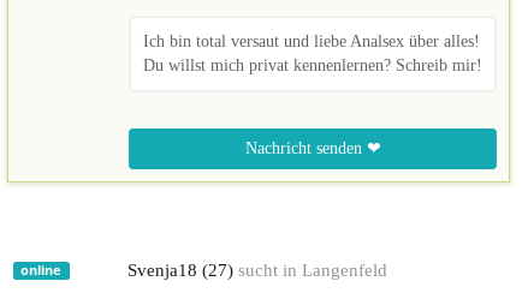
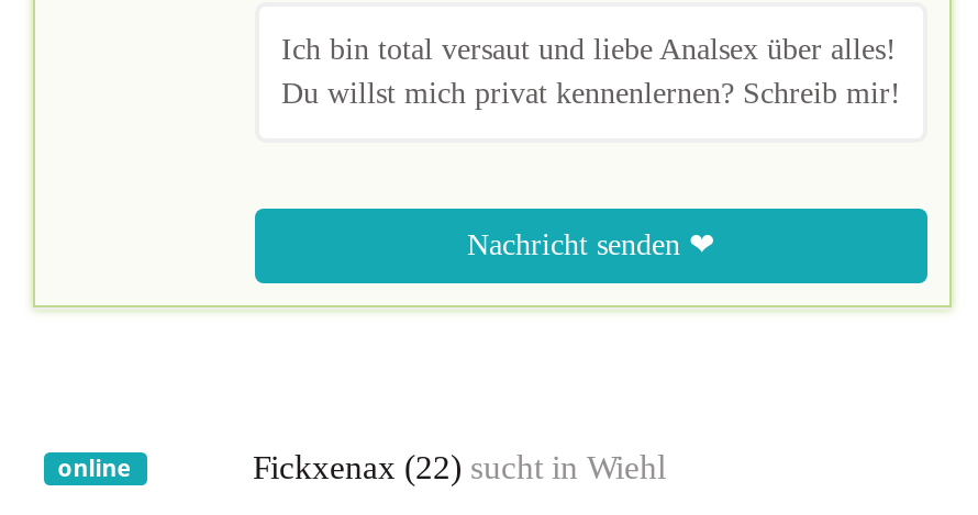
[127,259,387,280] Svenja18 (27) sucht in Langenfeld -> [253,448,666,485] Fickxenax (22) sucht in Wiehl

